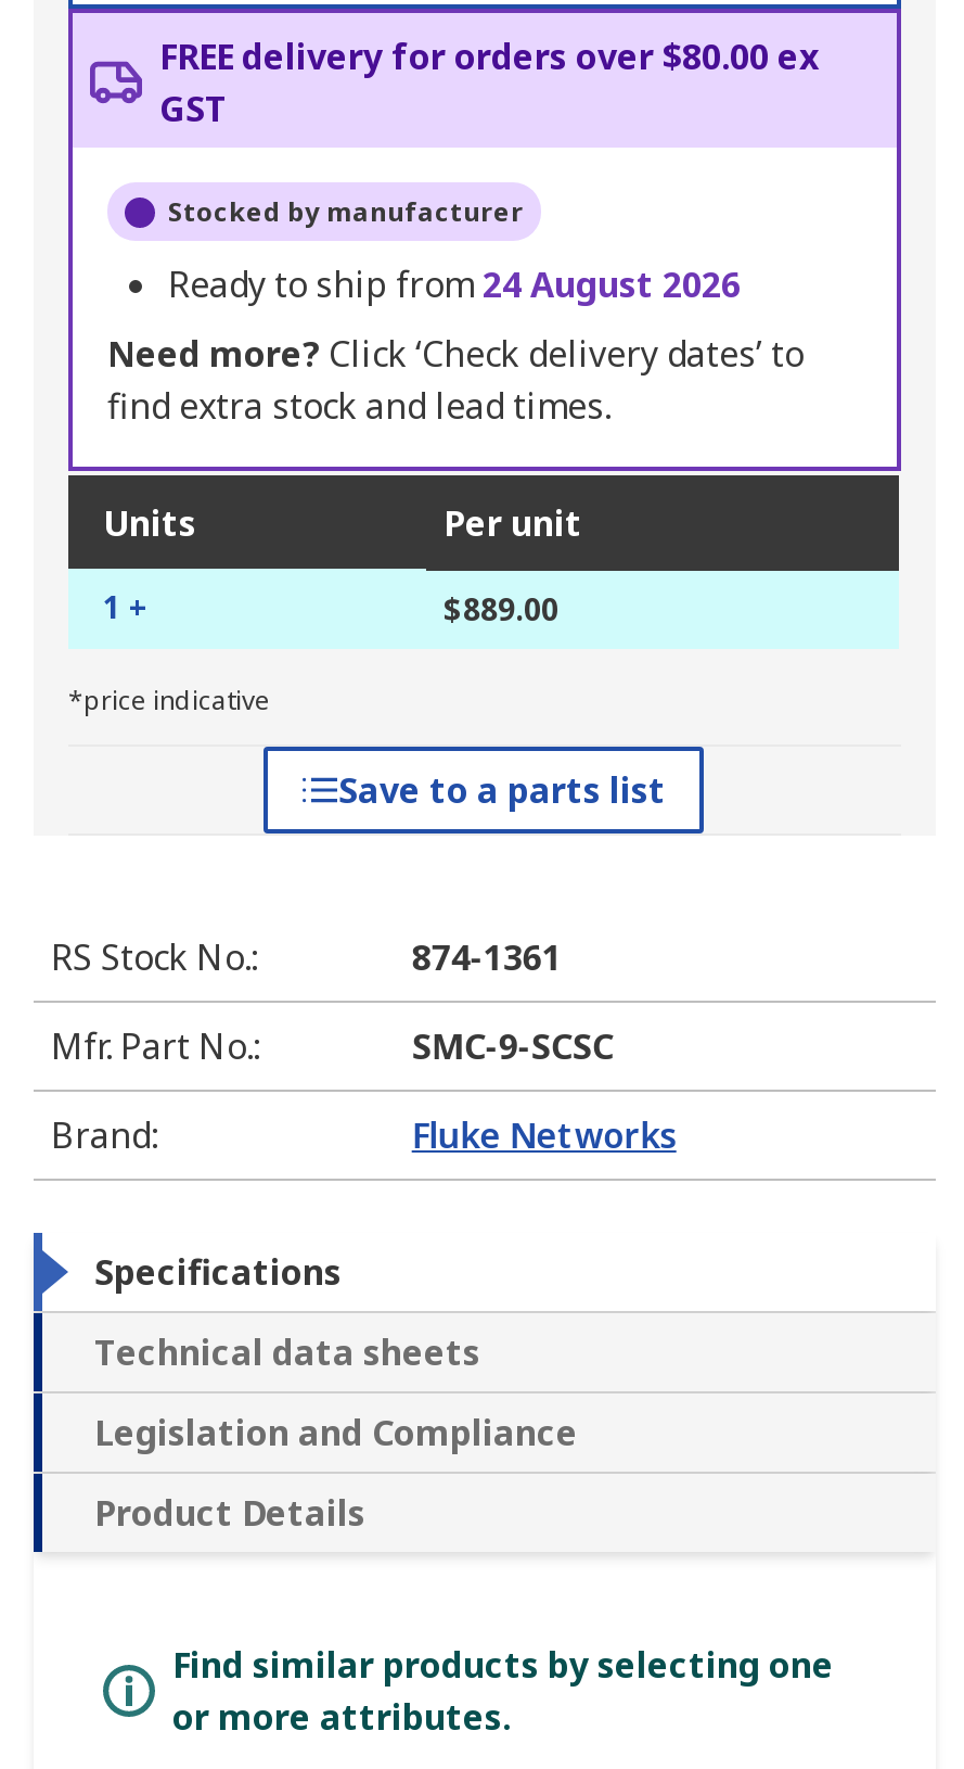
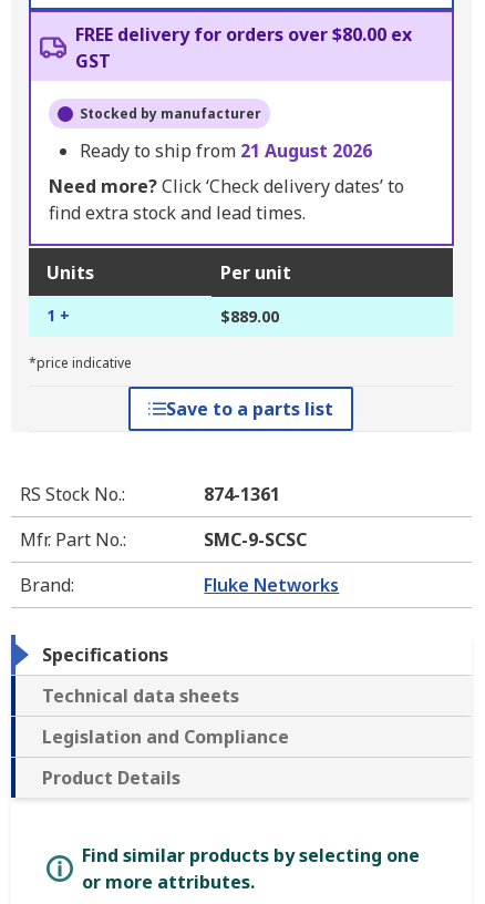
[168,262,741,309] Ready to ship from 24 August 2026 -> [80,139,372,163] Ready to ship from 21 August 2026

